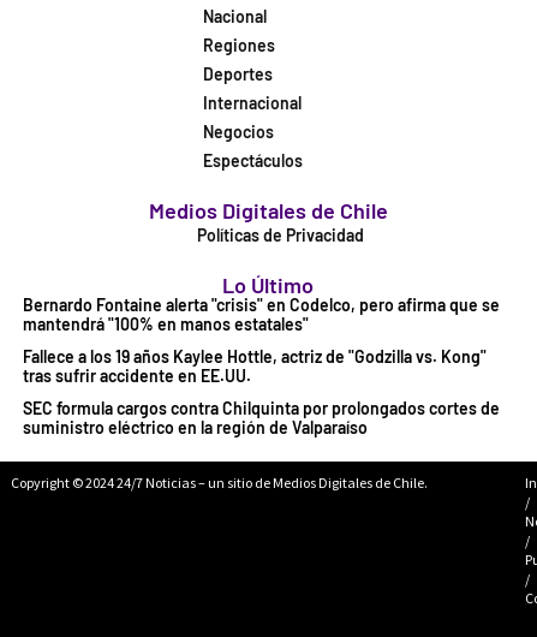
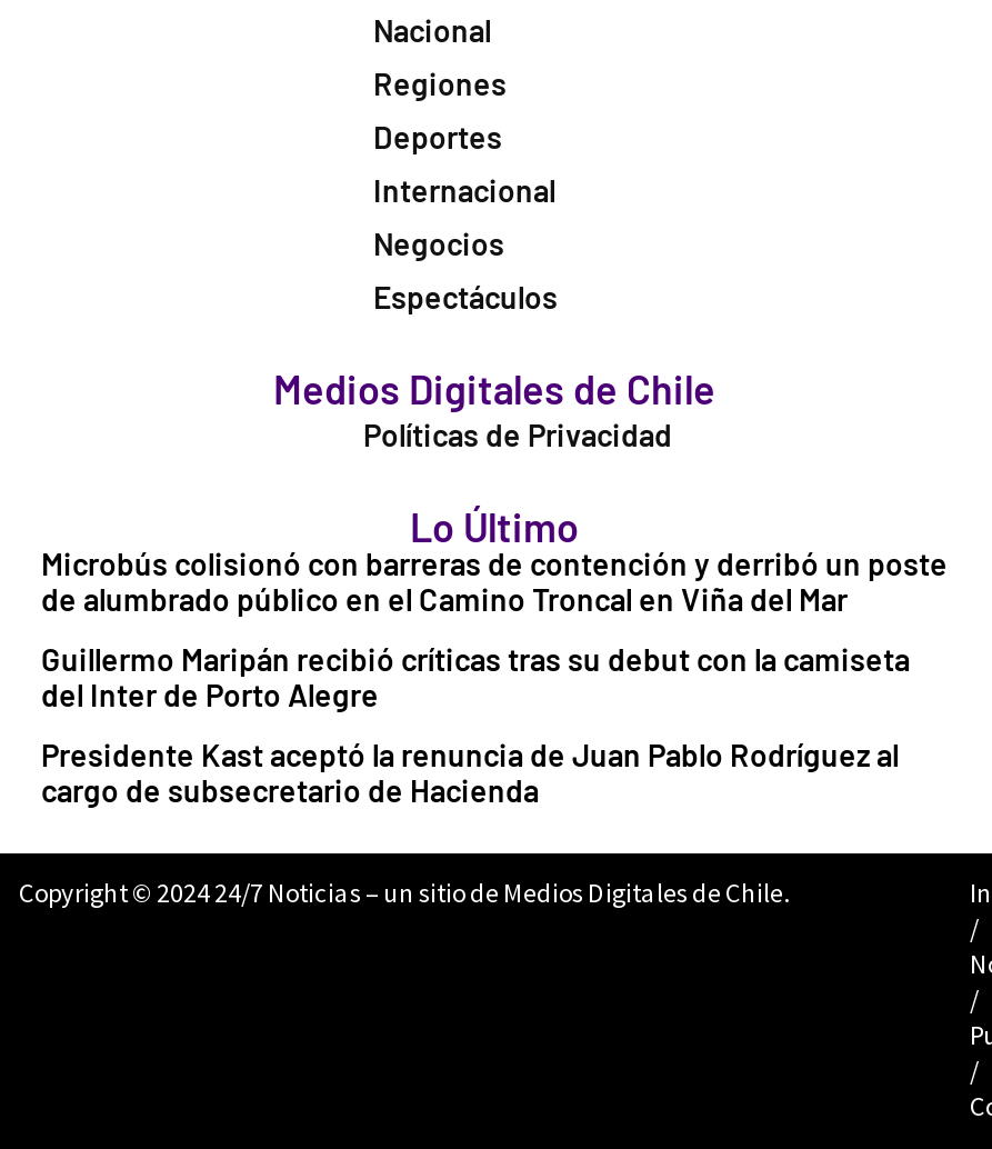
[23,295,500,334] Bernardo Fontaine alerta "crisis" en Codelco, pero afirma que se | mantendrá "100% en manos estatales" -> [41,544,948,617] Microbús colisionó con barreras de contención y derribó un poste | de alumbrado público en el Camino Troncal en Viña del Mar
[23,347,487,386] Fallece a los 19 años Kaylee Hottle, actriz de "Godzilla vs. Kong" | tras sufrir accidente en EE.UU. -> [41,640,910,713] Guillermo Maripán recibió críticas tras su debut con la camiseta | del Inter de Porto Alegre
[23,398,500,438] SEC formula cargos contra Chilquinta por prolongados cortes de | suministro eléctrico en la región de Valparaíso -> [41,735,899,809] Presidente Kast aceptó la renuncia de Juan Pablo Rodríguez al | cargo de subsecretario de Hacienda

